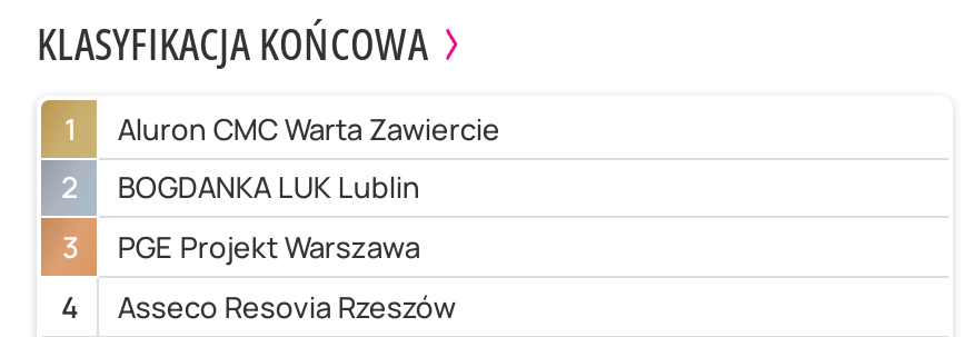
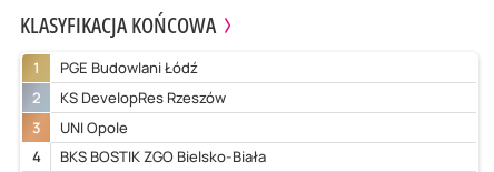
[117,109,500,149] Aluron CMC Warta Zawiercie -> [60,58,198,78] PGE Budowlani Łódź
[117,168,420,208] BOGDANKA LUK Lublin -> [60,88,226,108] KS DevelopRes Rzeszów
[117,227,420,267] PGE Projekt Warszawa -> [60,117,128,137] UNI Opole
[117,287,455,327] Asseco Resovia Rzeszów -> [60,147,266,167] BKS BOSTIK ZGO Bielsko-Biała

